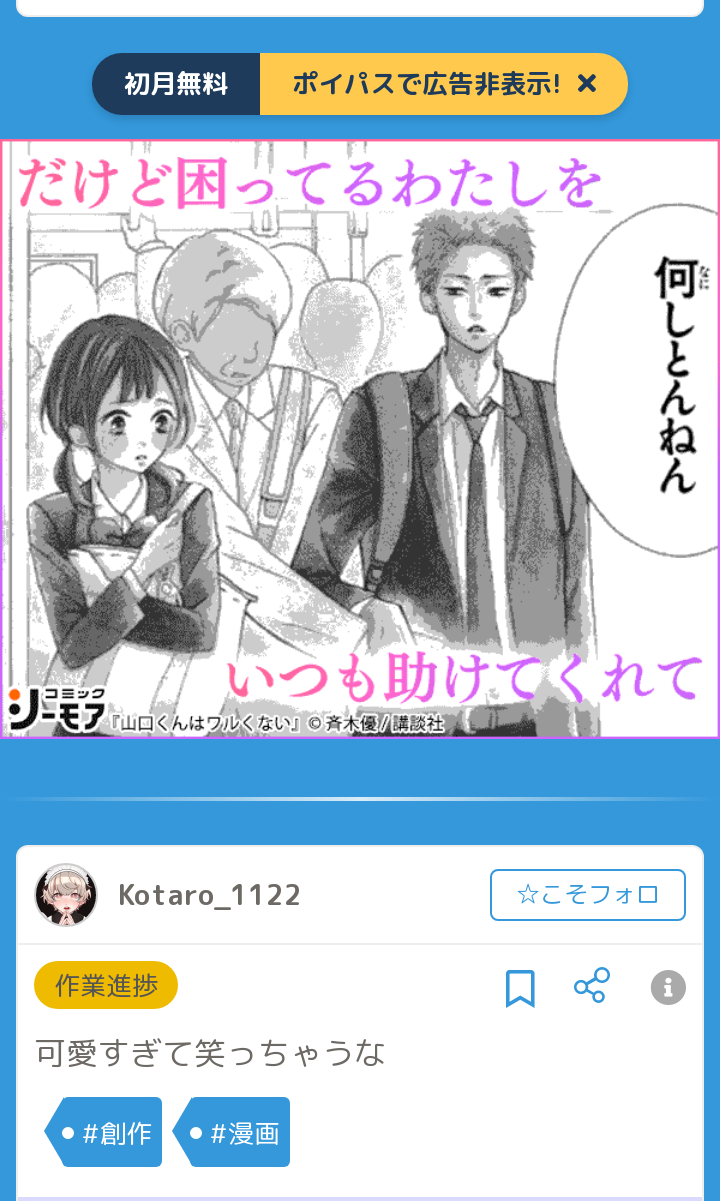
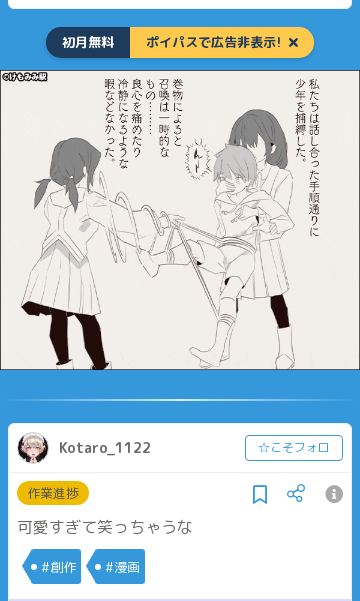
[6,137,714,741] [image] -> [3,69,357,371] [image]

